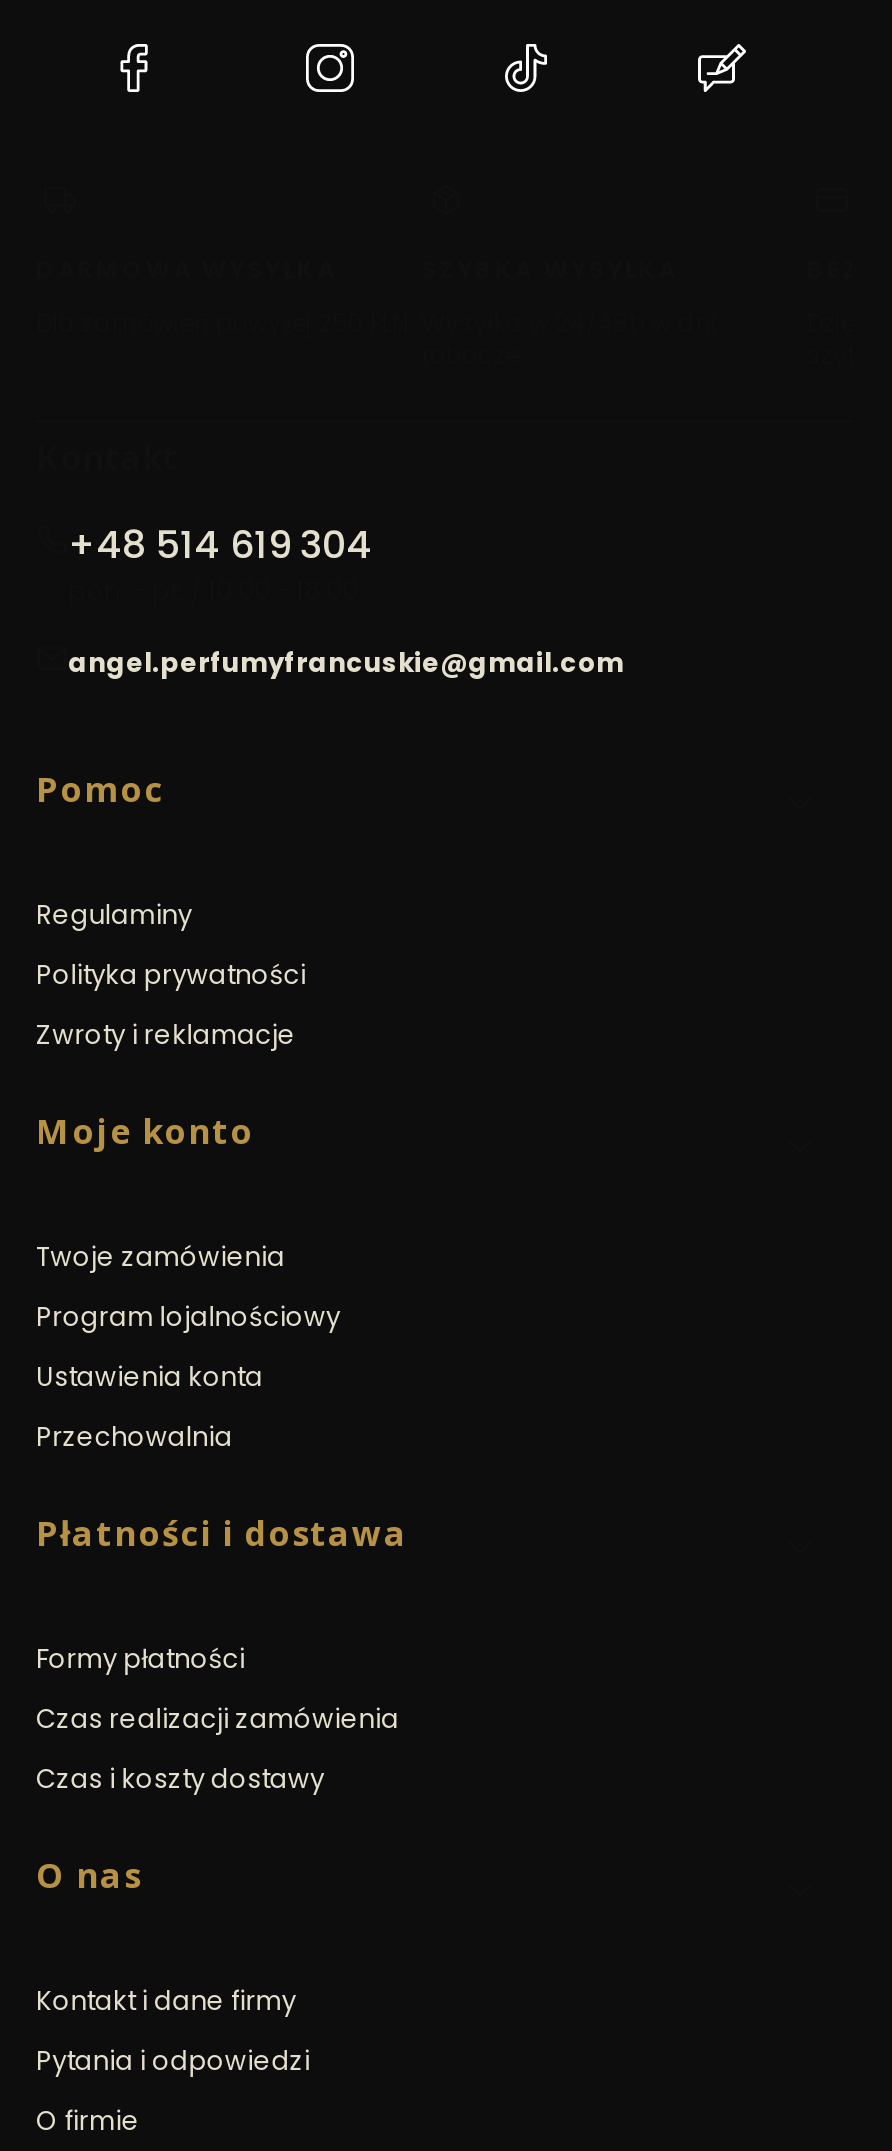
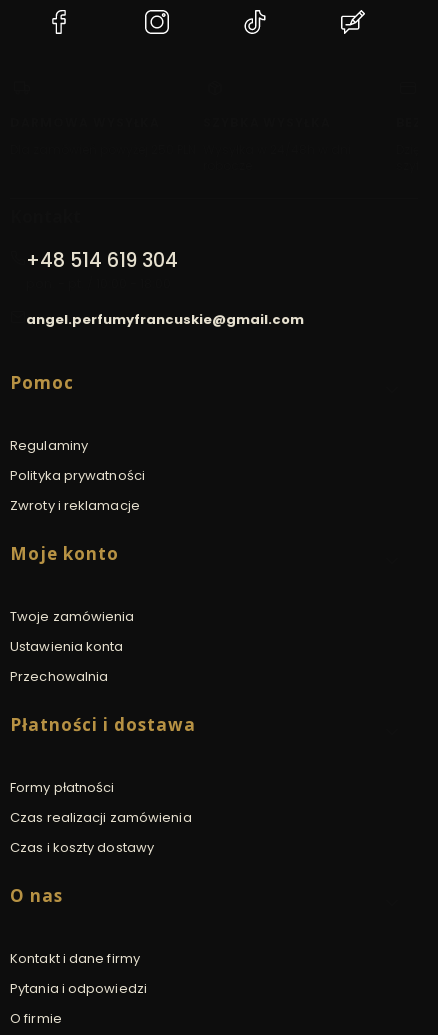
[36,1298,340,1336] Program lojalnościowy -> none

